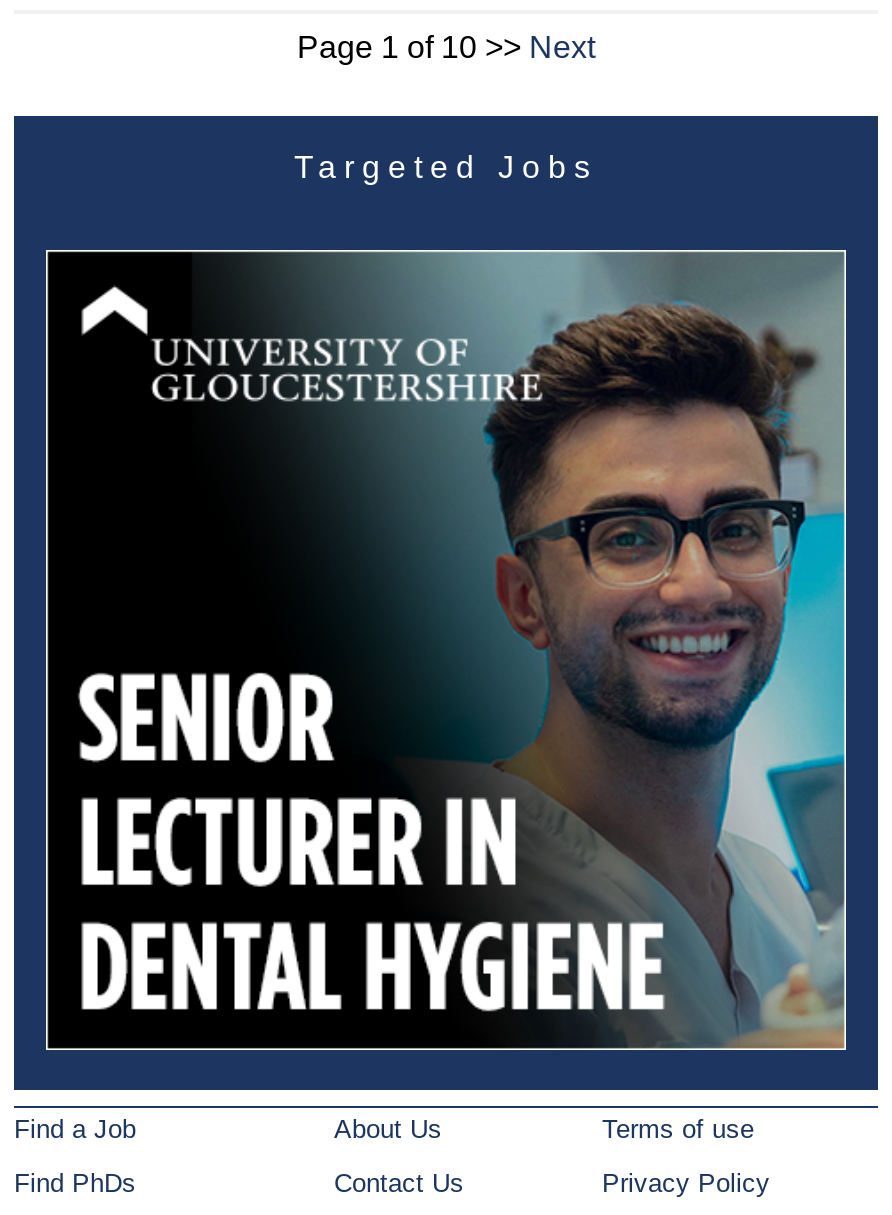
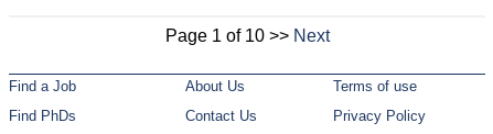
[12,116,880,1092] [image] | Targeted Jobs -> none

